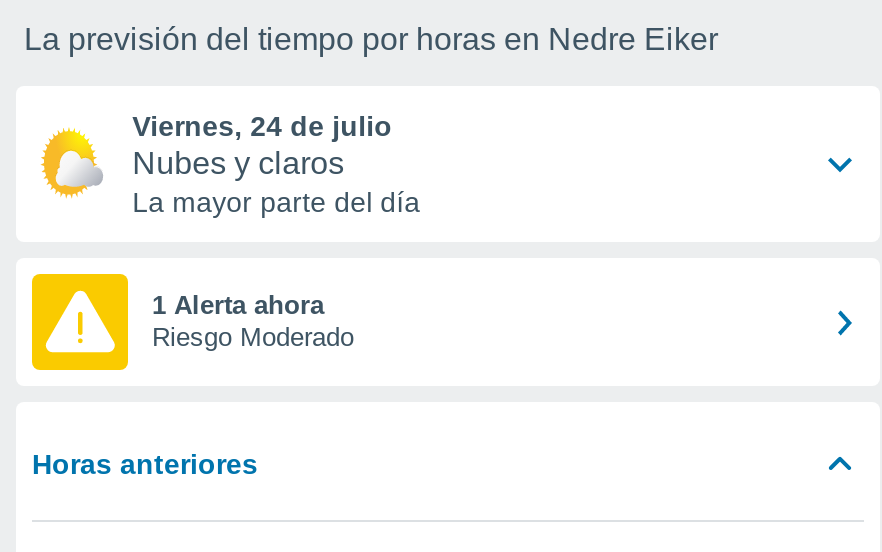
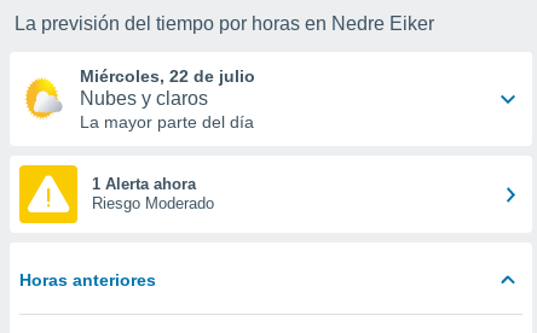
[132,110,392,142] Viernes, 24 de julio -> [80,66,255,86] Miércoles, 22 de julio

